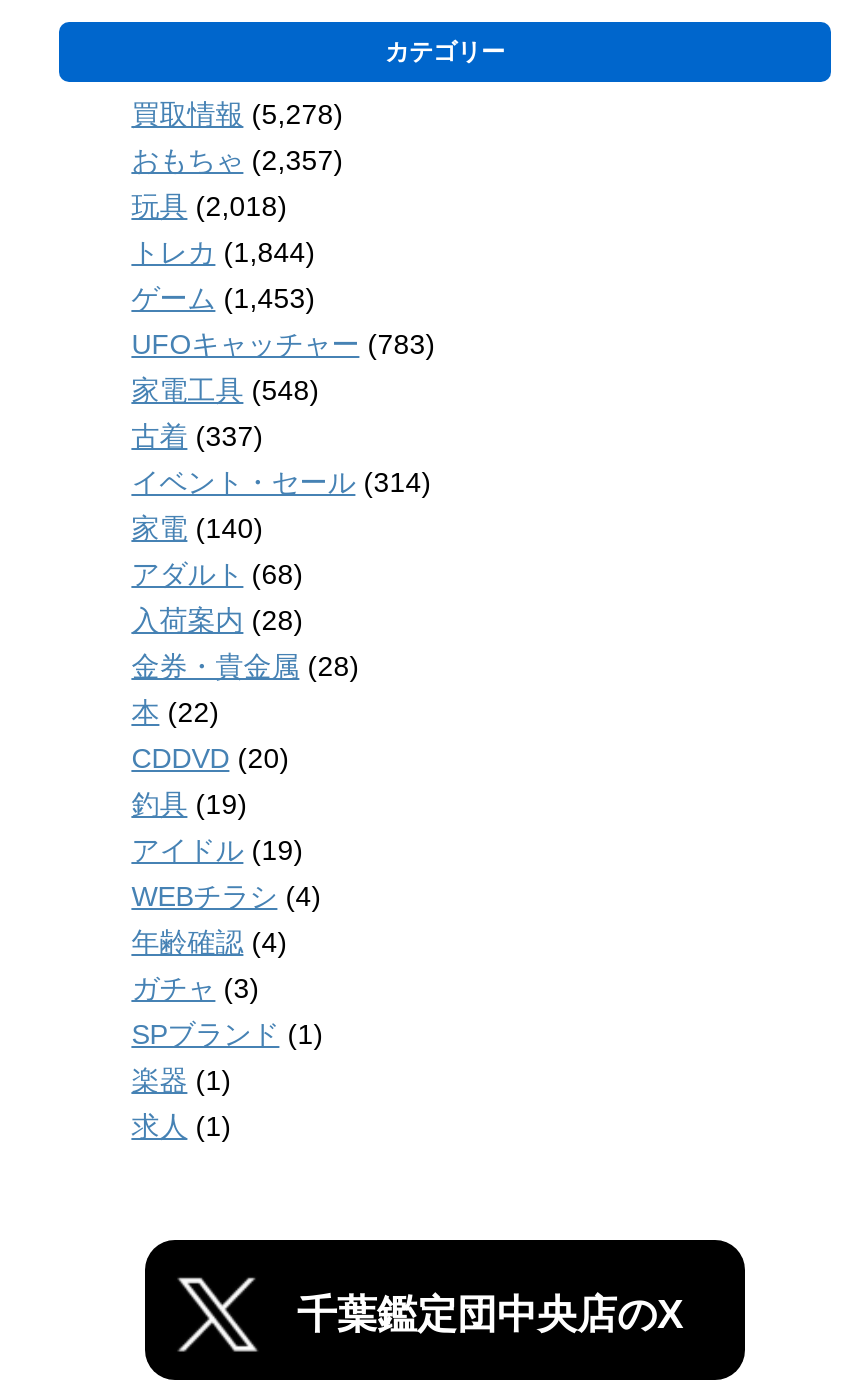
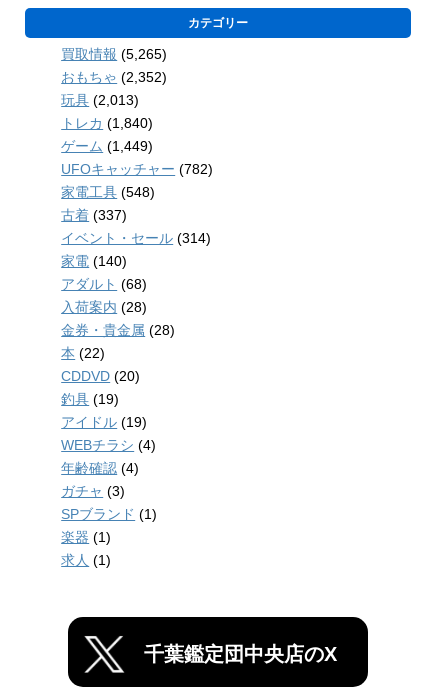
[131,98,343,130] 買取情報(5,278) -> [61,46,167,62] 買取情報(5,265)
[131,144,343,176] おもちゃ(2,357) -> [61,69,167,85] おもちゃ(2,352)
[131,190,287,222] 玩具(2,018) -> [61,92,139,108] 玩具(2,013)
[131,236,315,268] トレカ(1,844) -> [61,115,153,131] トレカ(1,840)
[131,282,315,314] ゲーム(1,453) -> [61,138,153,154] ゲーム(1,449)
[131,328,435,360] UFOキャッチャー(783) -> [61,161,213,177] UFOキャッチャー(782)

